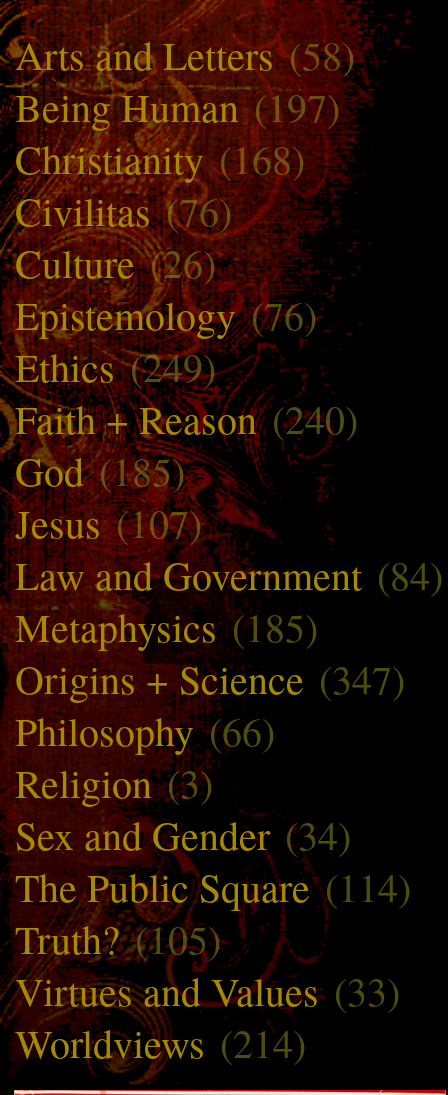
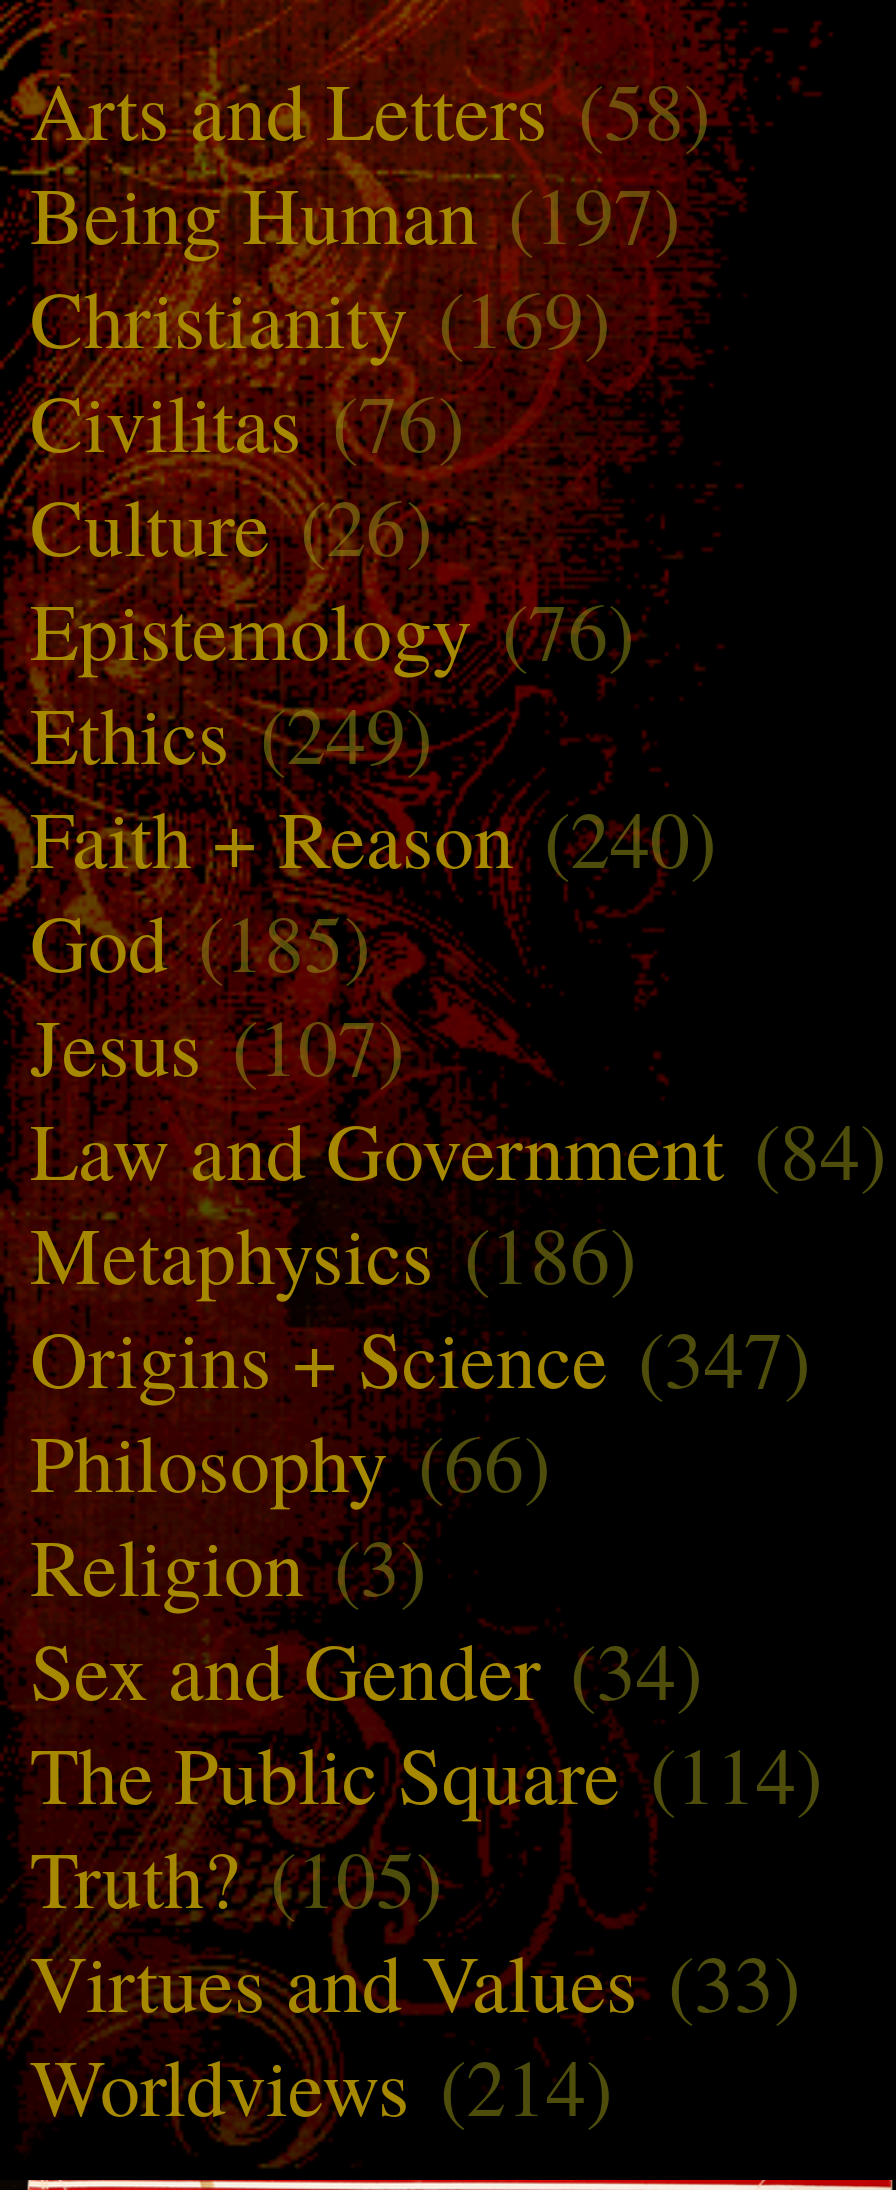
[15,132,305,185] Christianity (168) -> [30,265,610,371] Christianity (169)
[15,600,318,653] Metaphysics (185) -> [30,1201,636,1307] Metaphysics (186)

